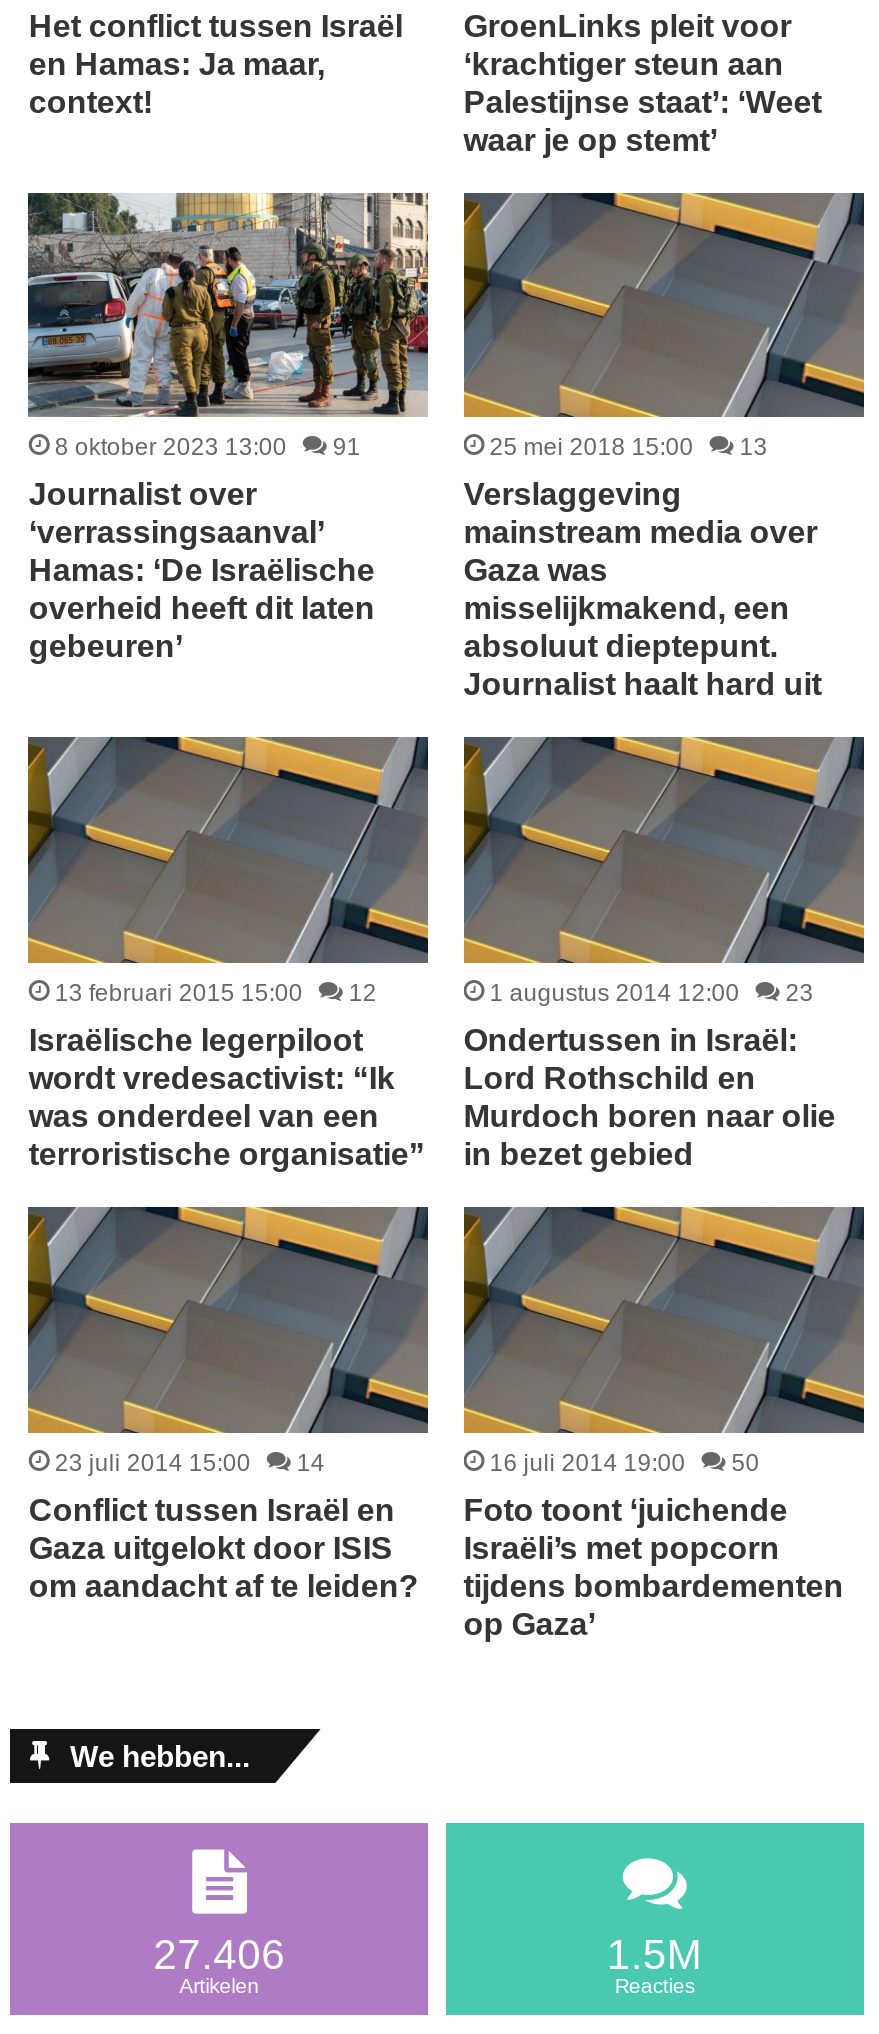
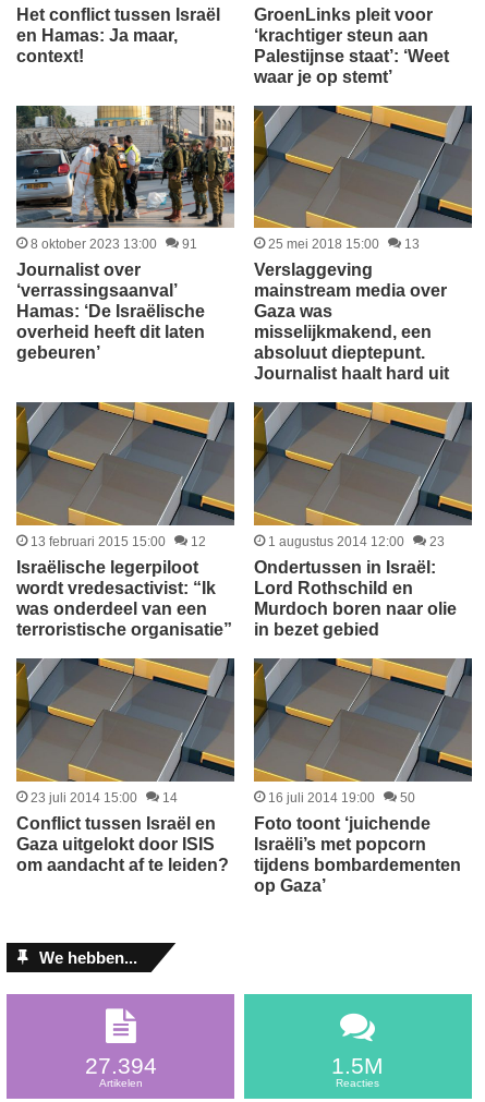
[153,1931,285,1977] 27.406 -> [85,1053,157,1078] 27.394

